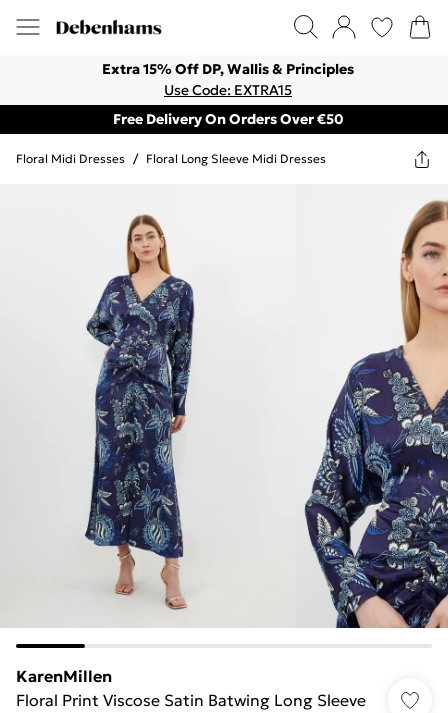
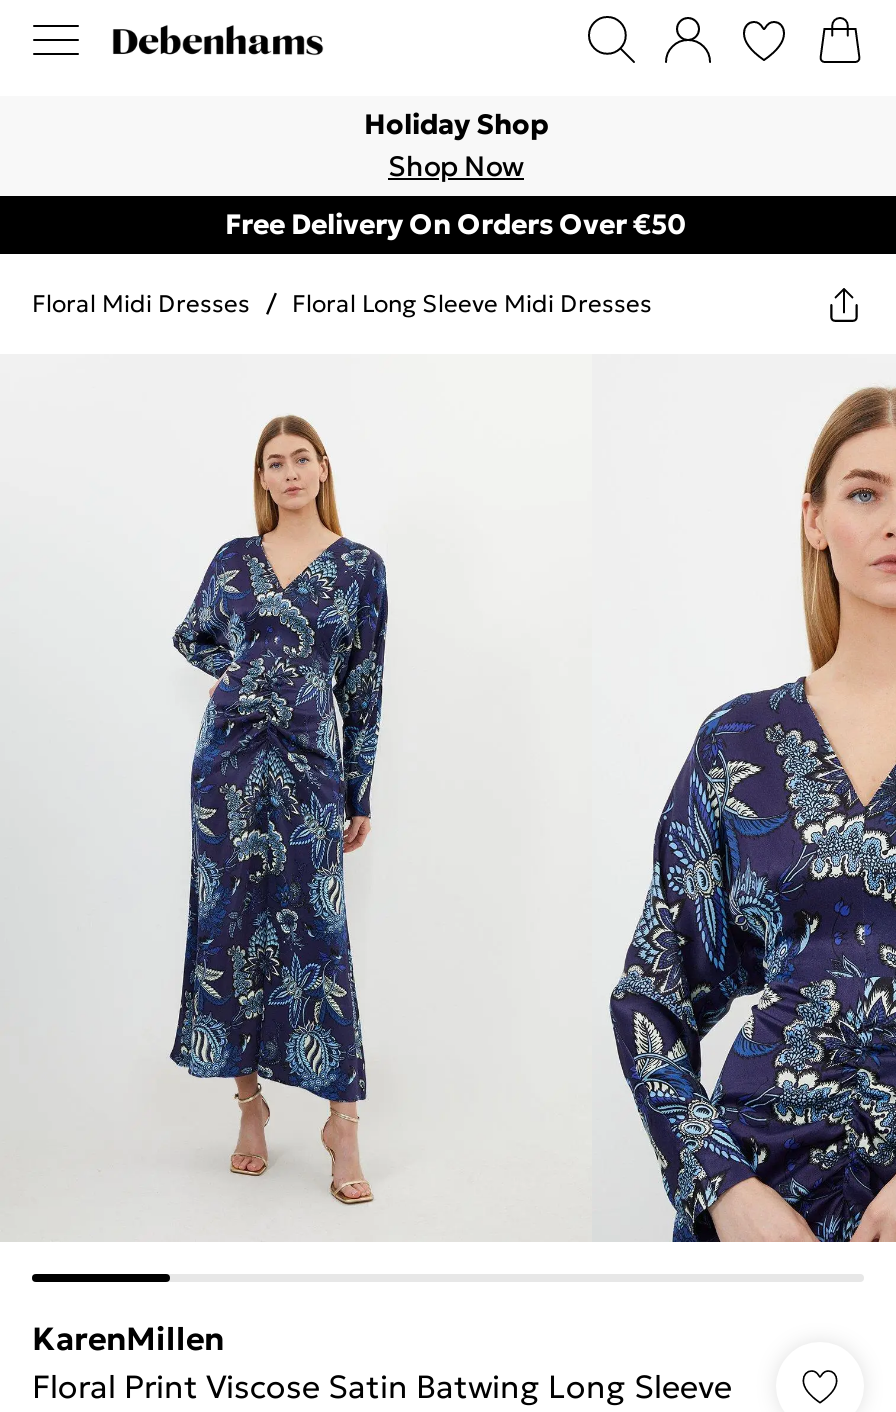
[102,60,354,99] Extra 15% Off DP, Wallis & Principles | Use Code: EXTRA15 -> [364,106,548,184] Holiday Shop | Shop Now

